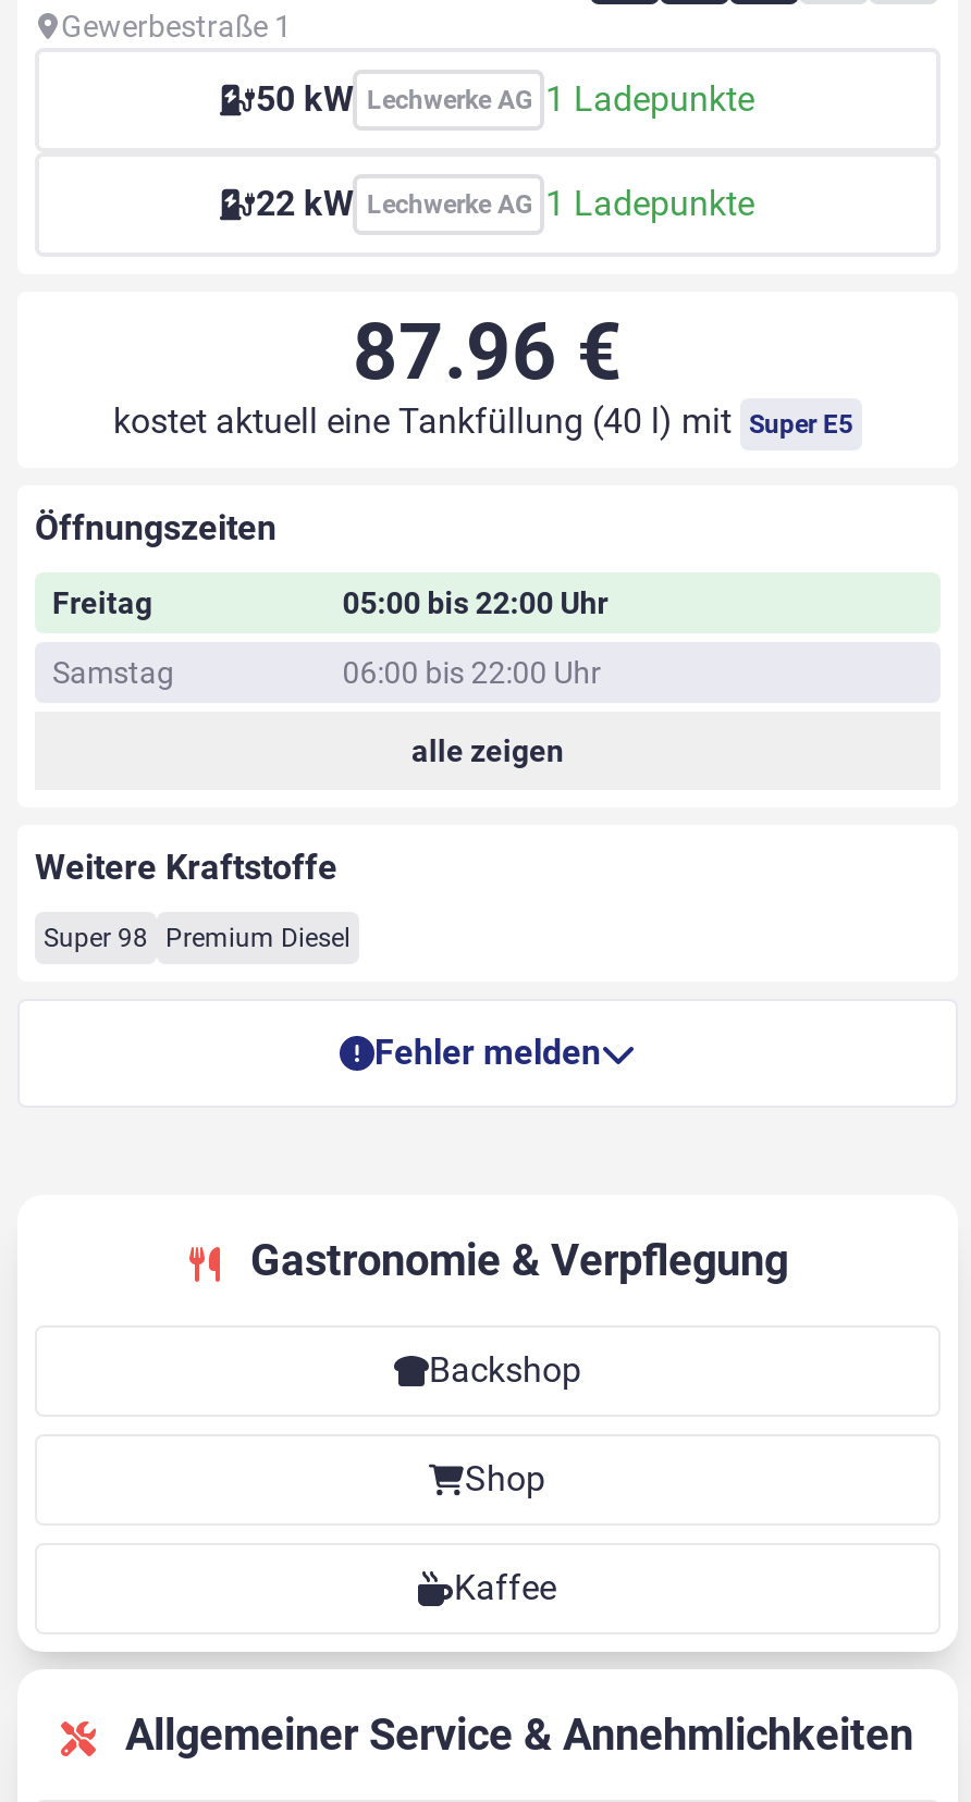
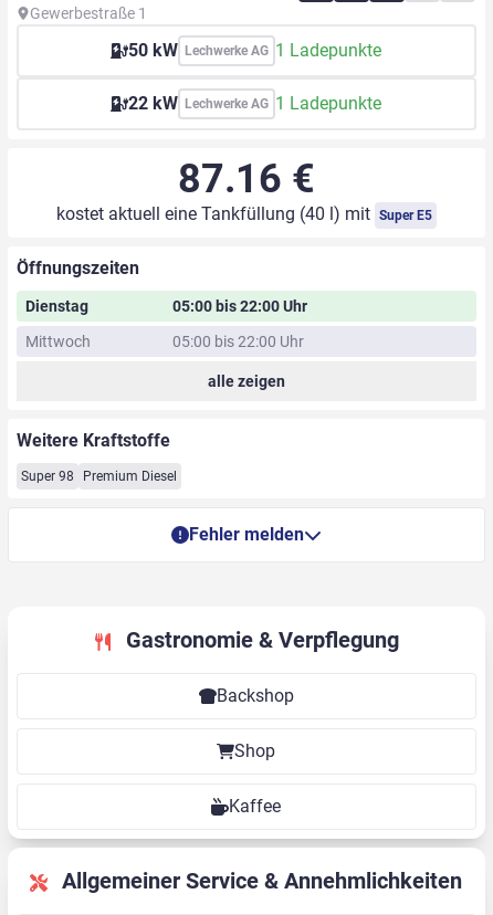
[352,307,622,399] 87.96 € -> [178,156,315,202] 87.16 €
[52,586,152,621] Freitag -> [25,297,88,315] Dienstag
[52,656,602,690] Samstag | 06:00 bis 22:00 Uhr -> [25,333,304,351] Mittwoch | 05:00 bis 22:00 Uhr

